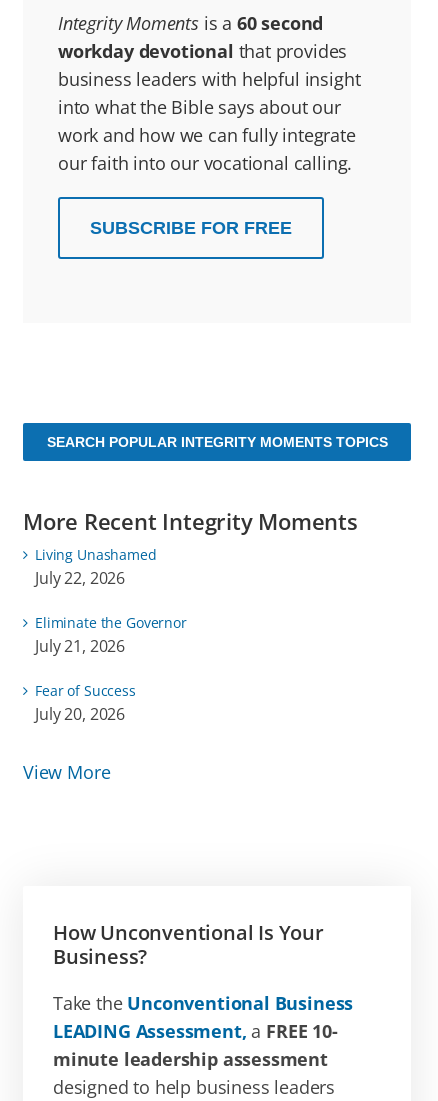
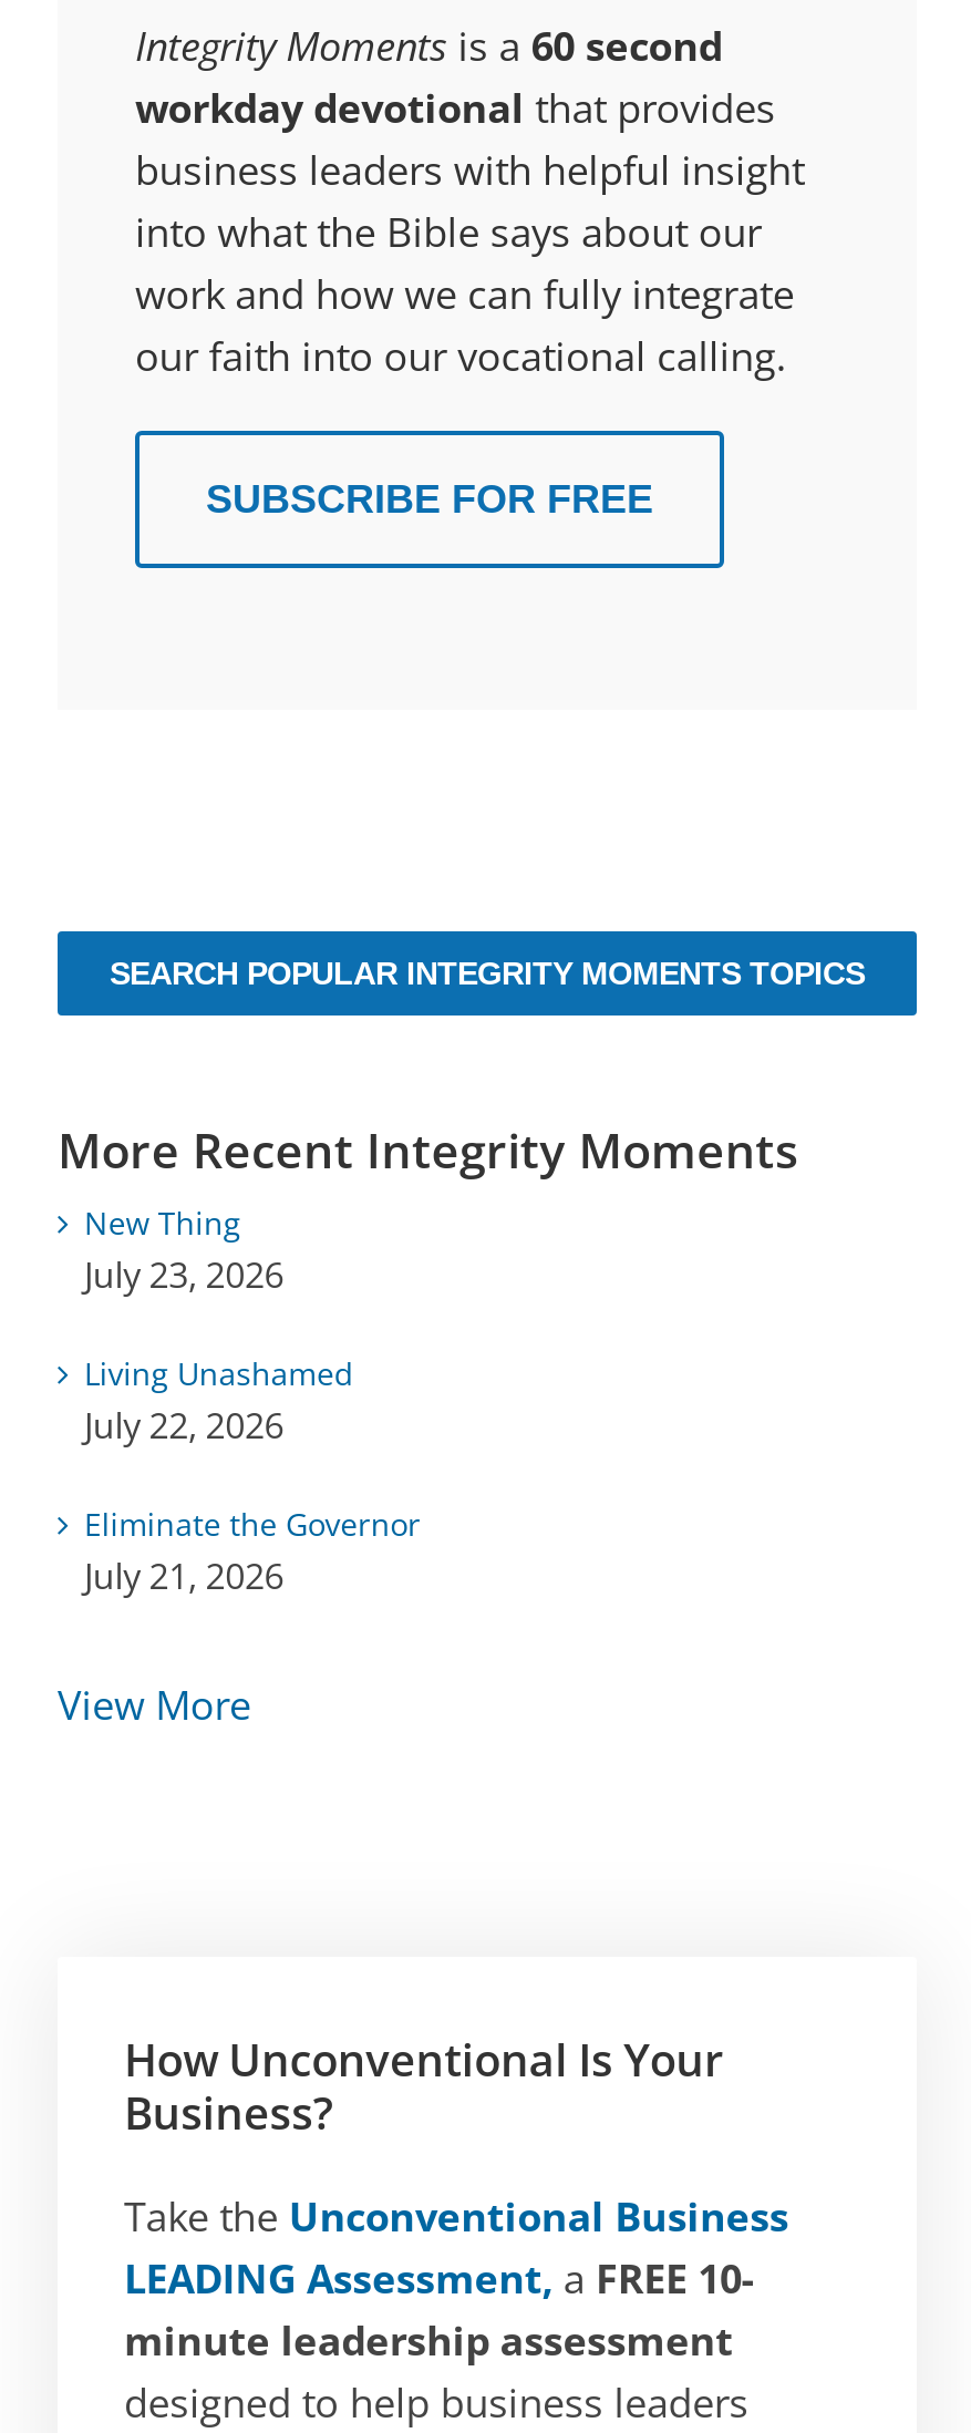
none -> [84,1202,284,1300] New Thing | July 23, 2026
moved [35,545,187,657] -> [84,1353,421,1601]: Living Unashamed | July 22, 2026 | Eliminate the Governor | July 21, 2026
[35,681,136,725] Fear of Success | July 20, 2026 -> none

